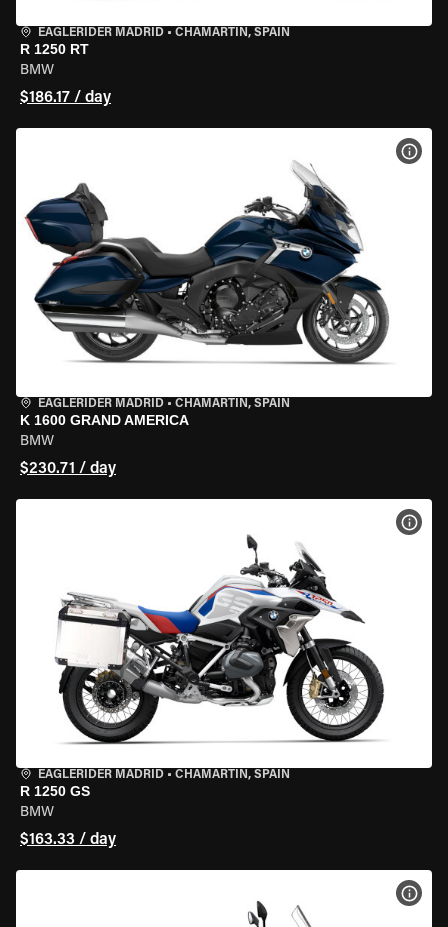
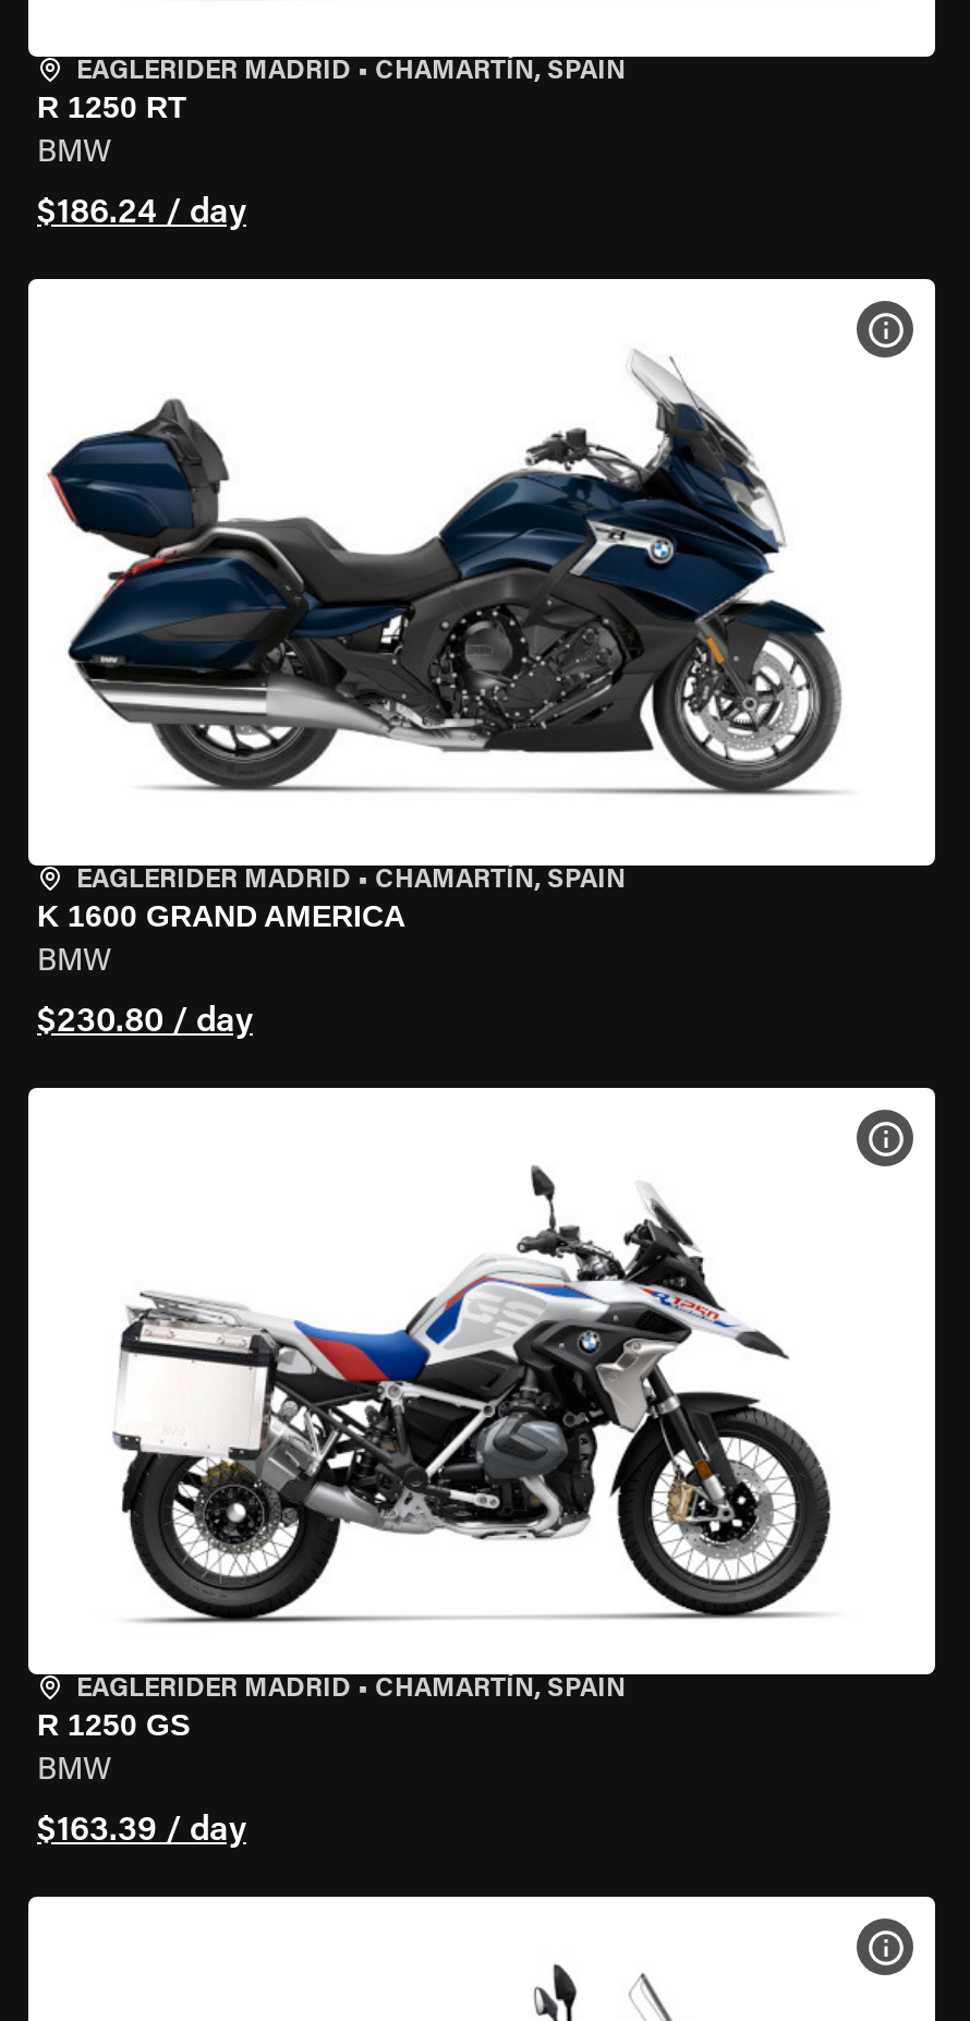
[20,90,111,106] $186.17 / day -> [37,196,246,231] $186.24 / day
[20,461,116,477] $230.71 / day -> [37,1005,253,1040] $230.80 / day
[20,832,116,848] $163.33 / day -> [37,1814,246,1849] $163.39 / day

